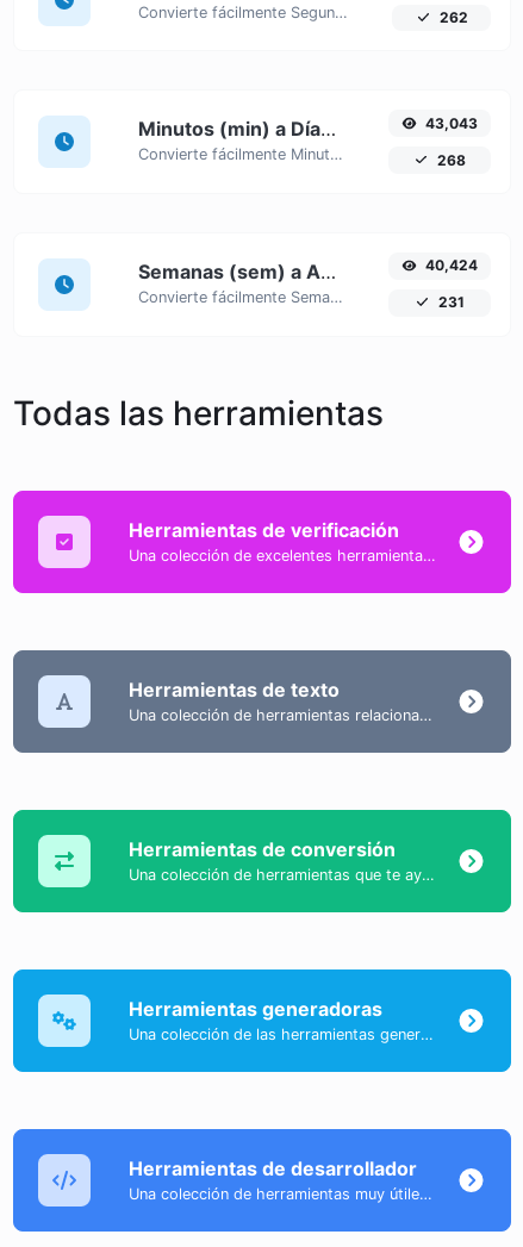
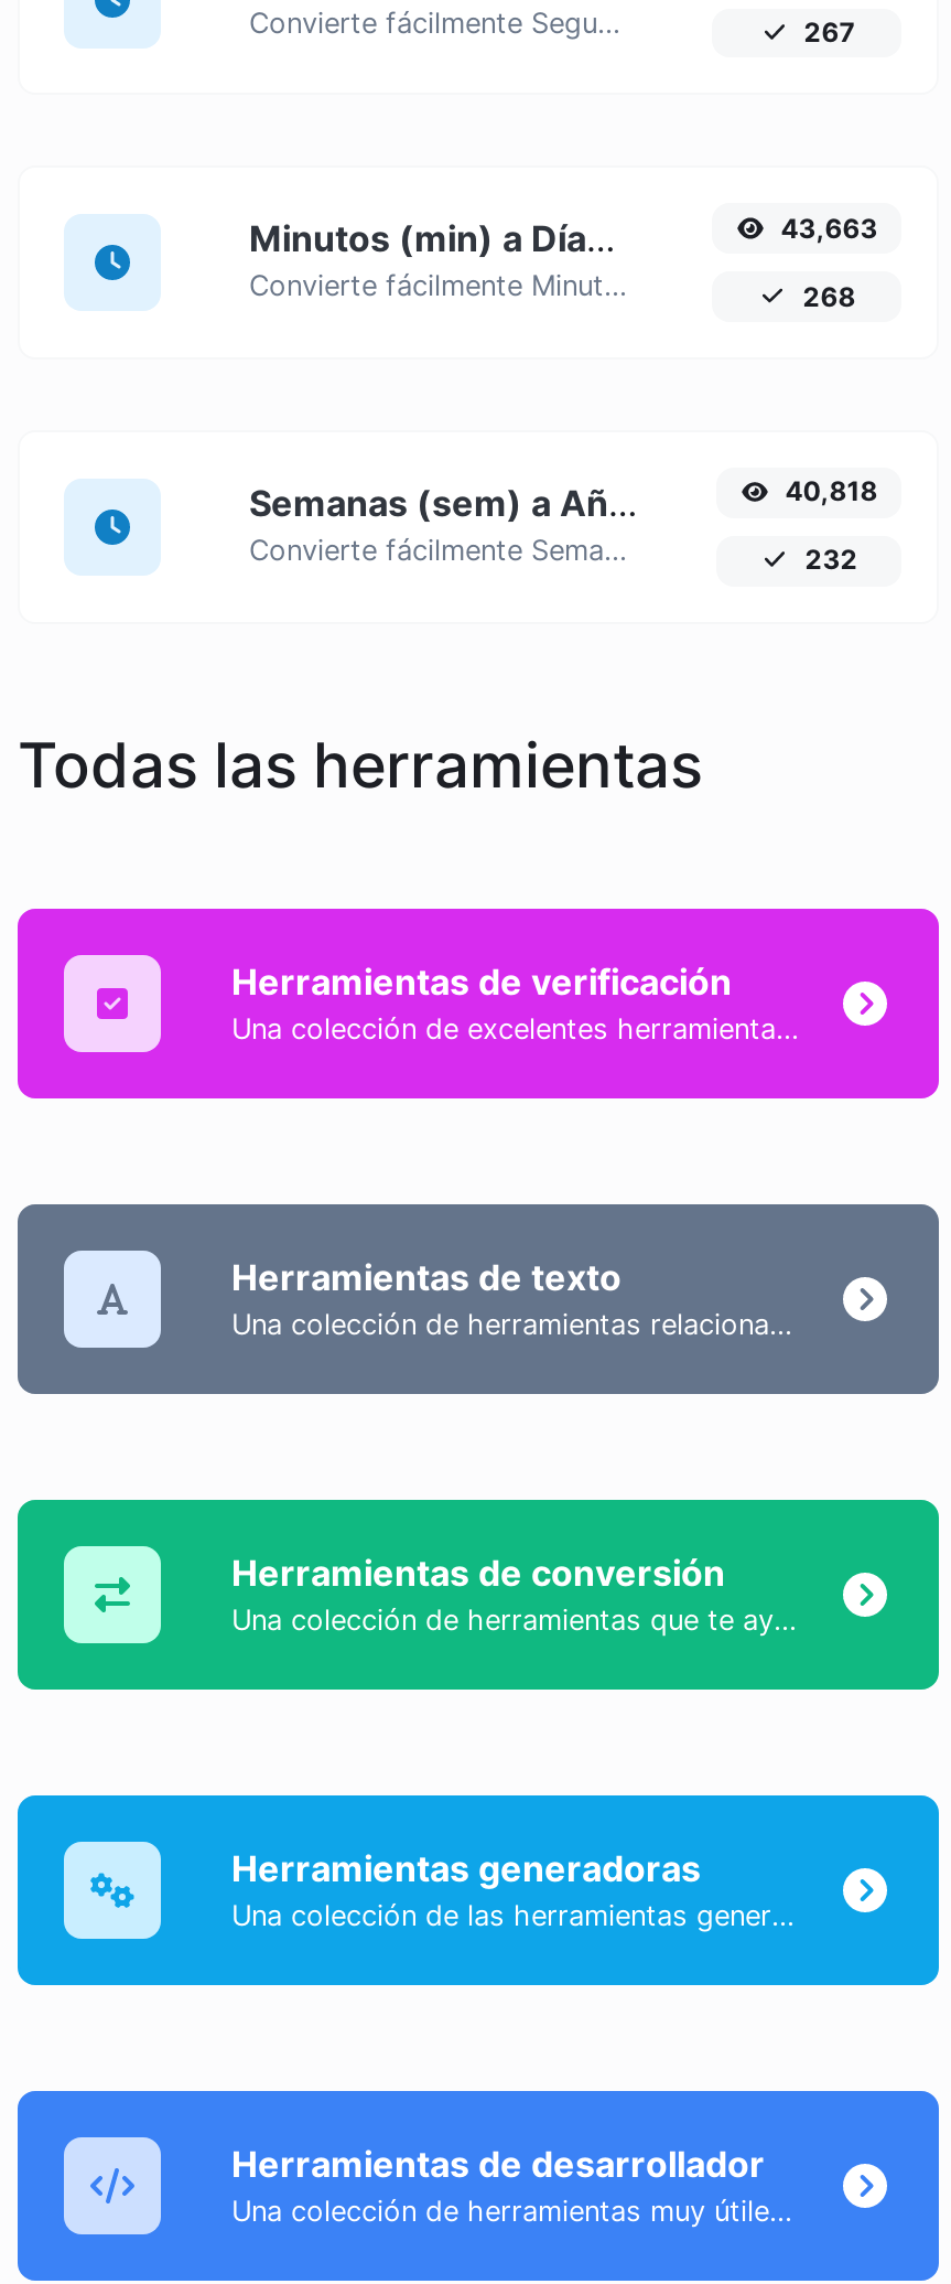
[436,8,468,26] 262 -> [797,15,854,49] 267
[422,114,478,132] 43,043 -> [774,211,878,244] 43,663
[422,257,478,274] 40,424 -> [778,475,878,508] 40,818
[435,293,465,311] 231 -> [798,543,858,576] 232

